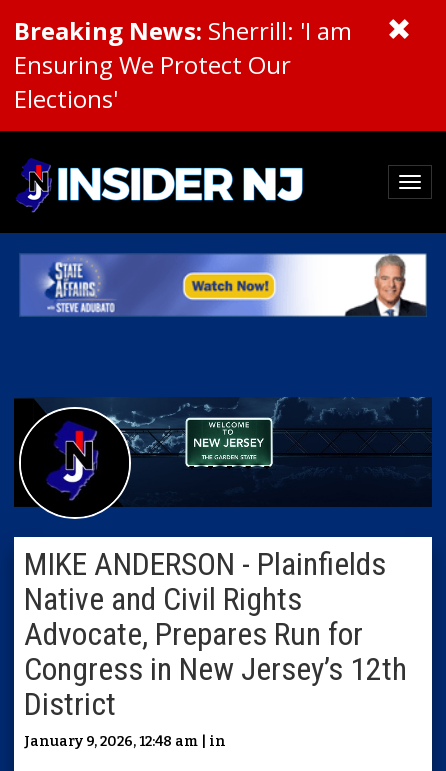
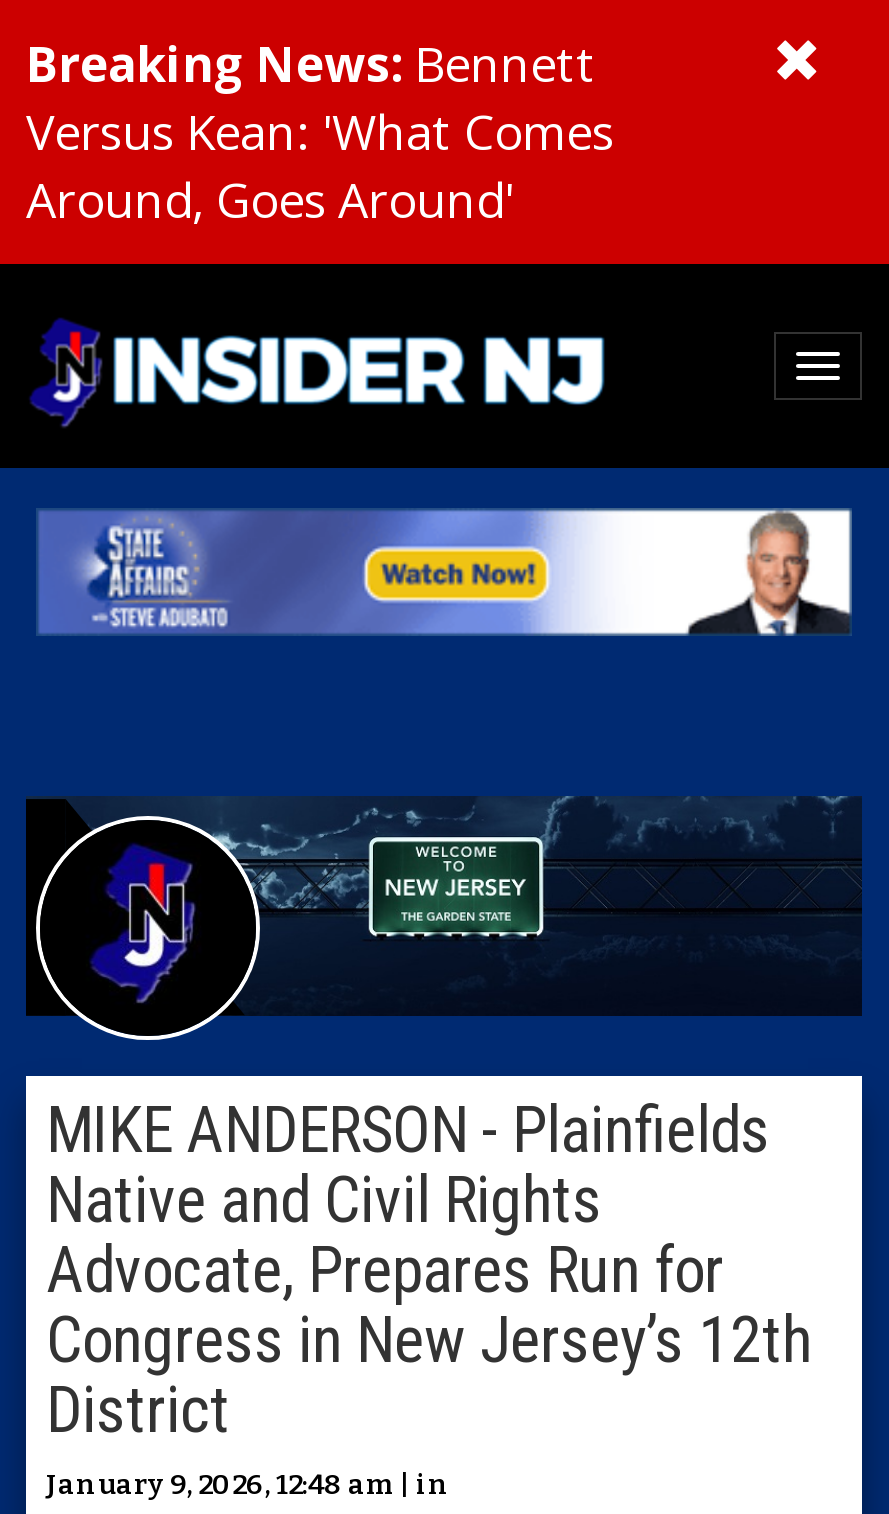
[14,14,352,115] Breaking News: Sherrill: 'I am | Ensuring We Protect Our | Elections' -> [26,30,614,232] Breaking News: Bennett | Versus Kean: 'What Comes | Around, Goes Around'

